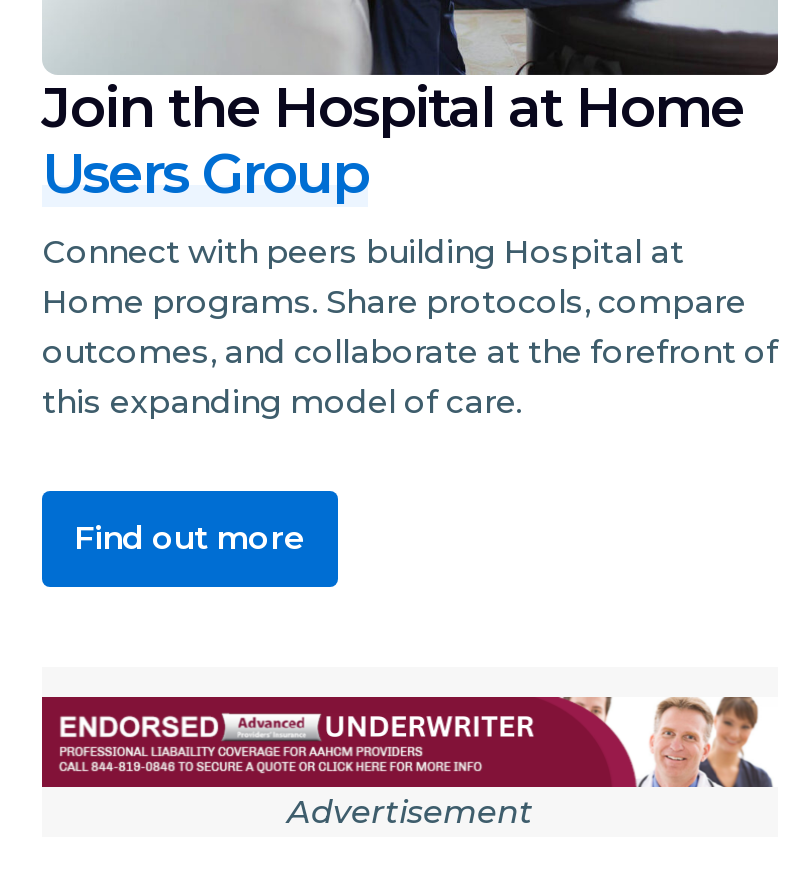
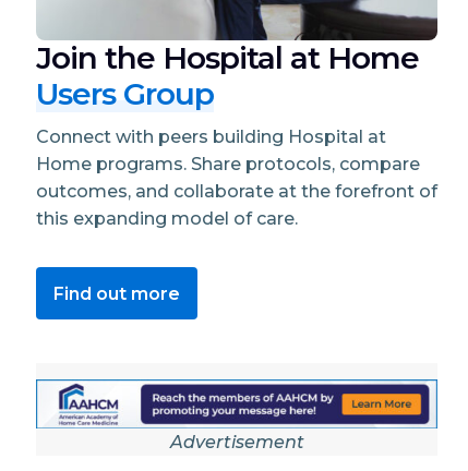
[40,694,778,788] [image] -> [35,378,439,428] [image]

